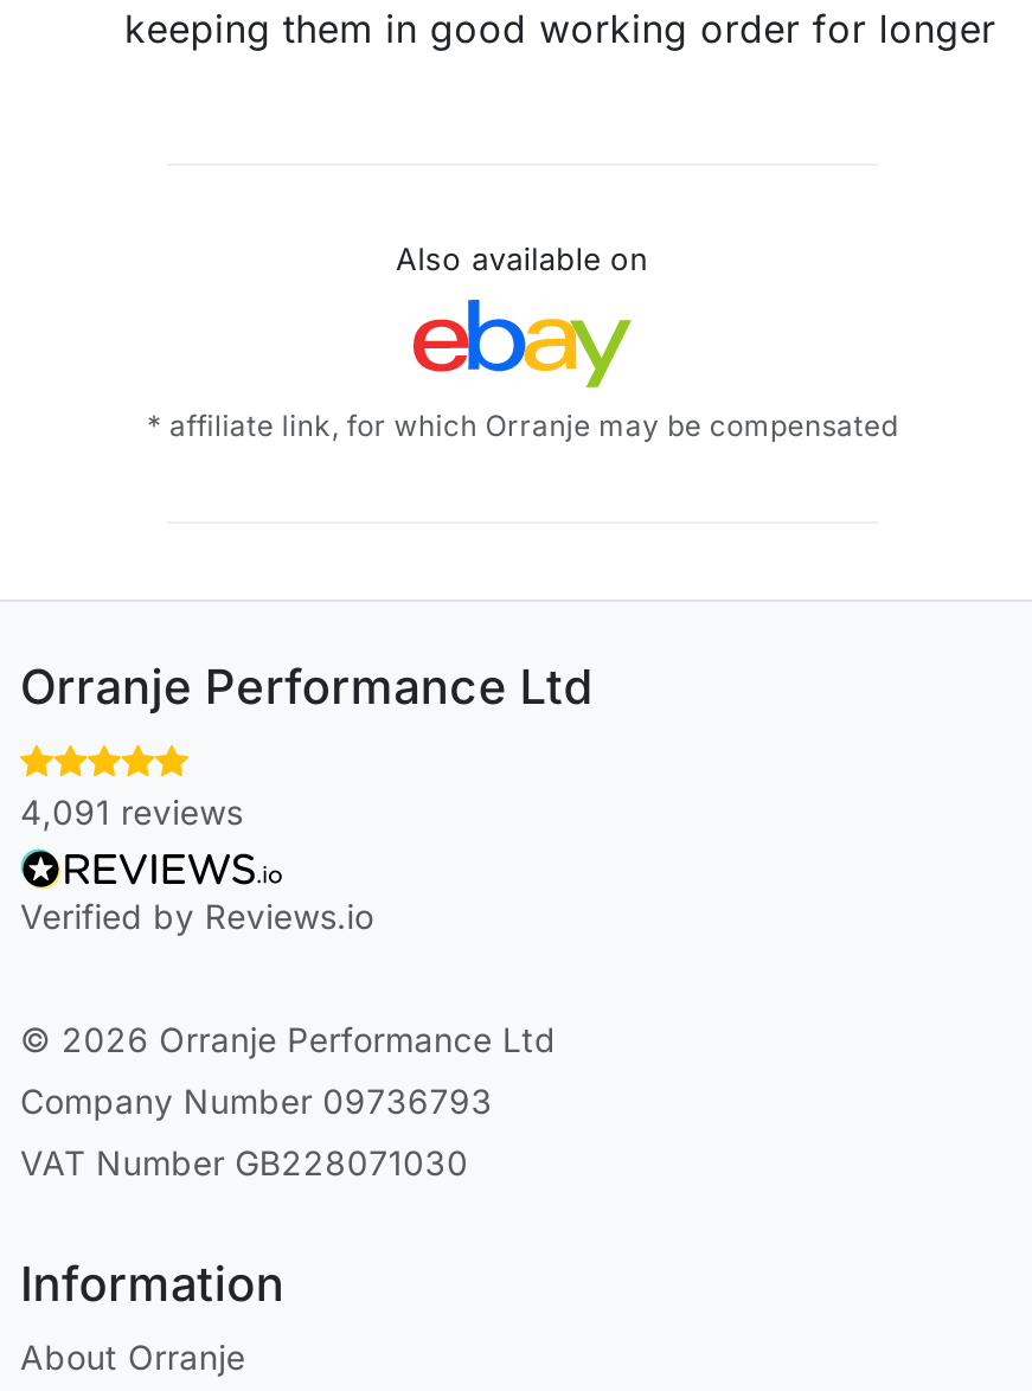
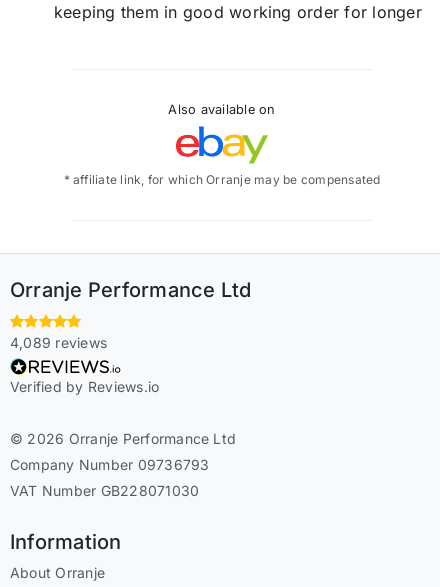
[20,791,243,832] 4,091 reviews -> [10,334,107,351] 4,089 reviews

